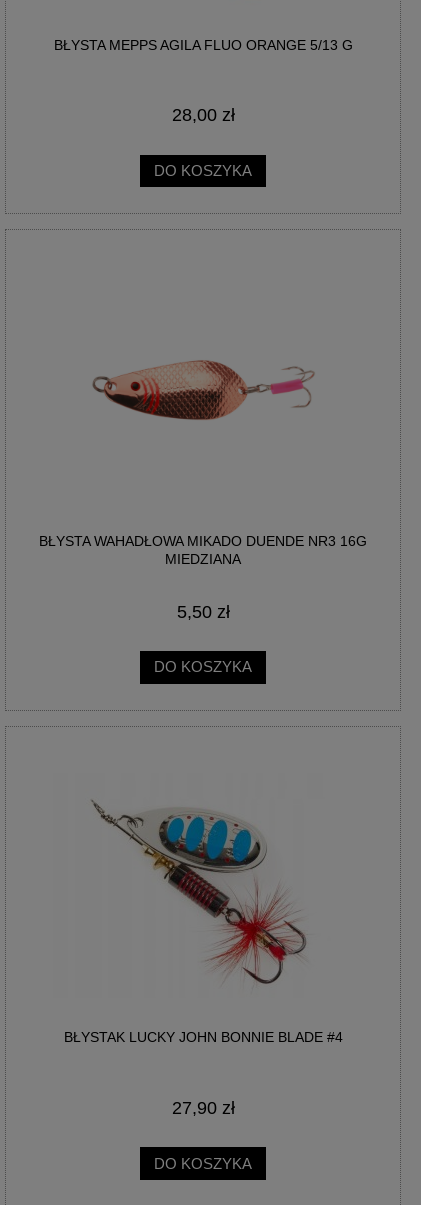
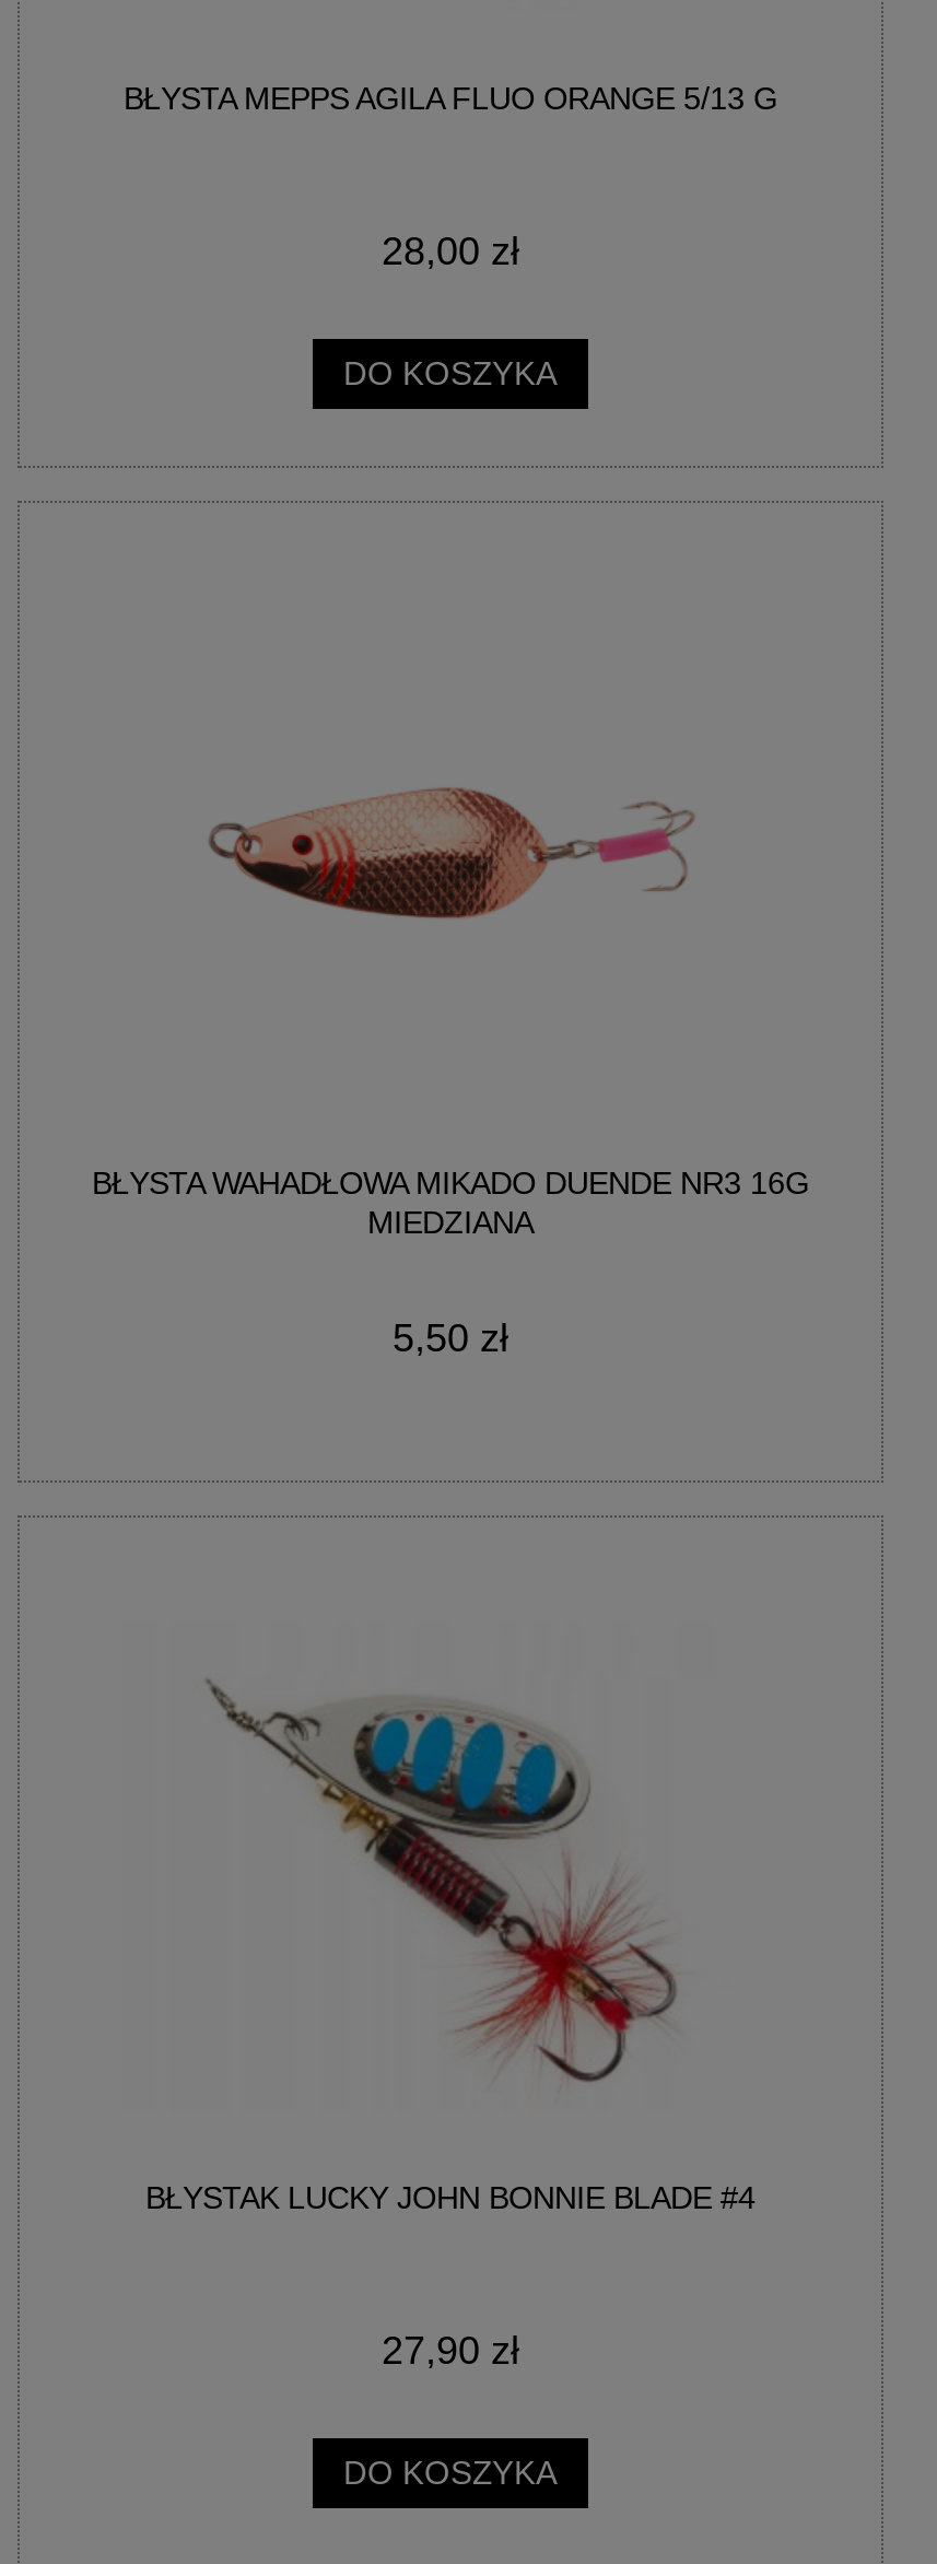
[154,658,252,675] DO KOSZYKA -> none

